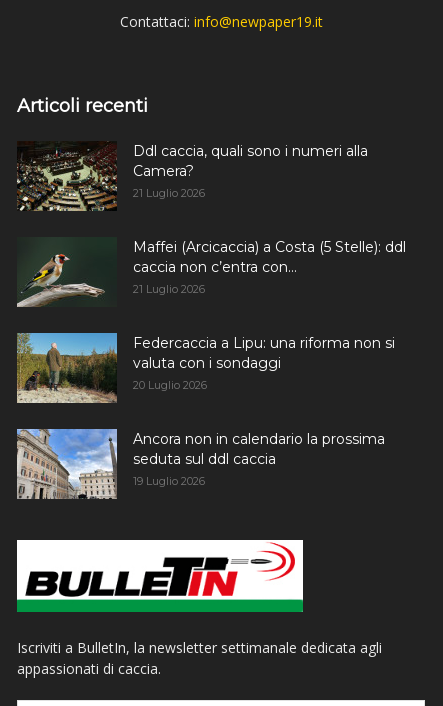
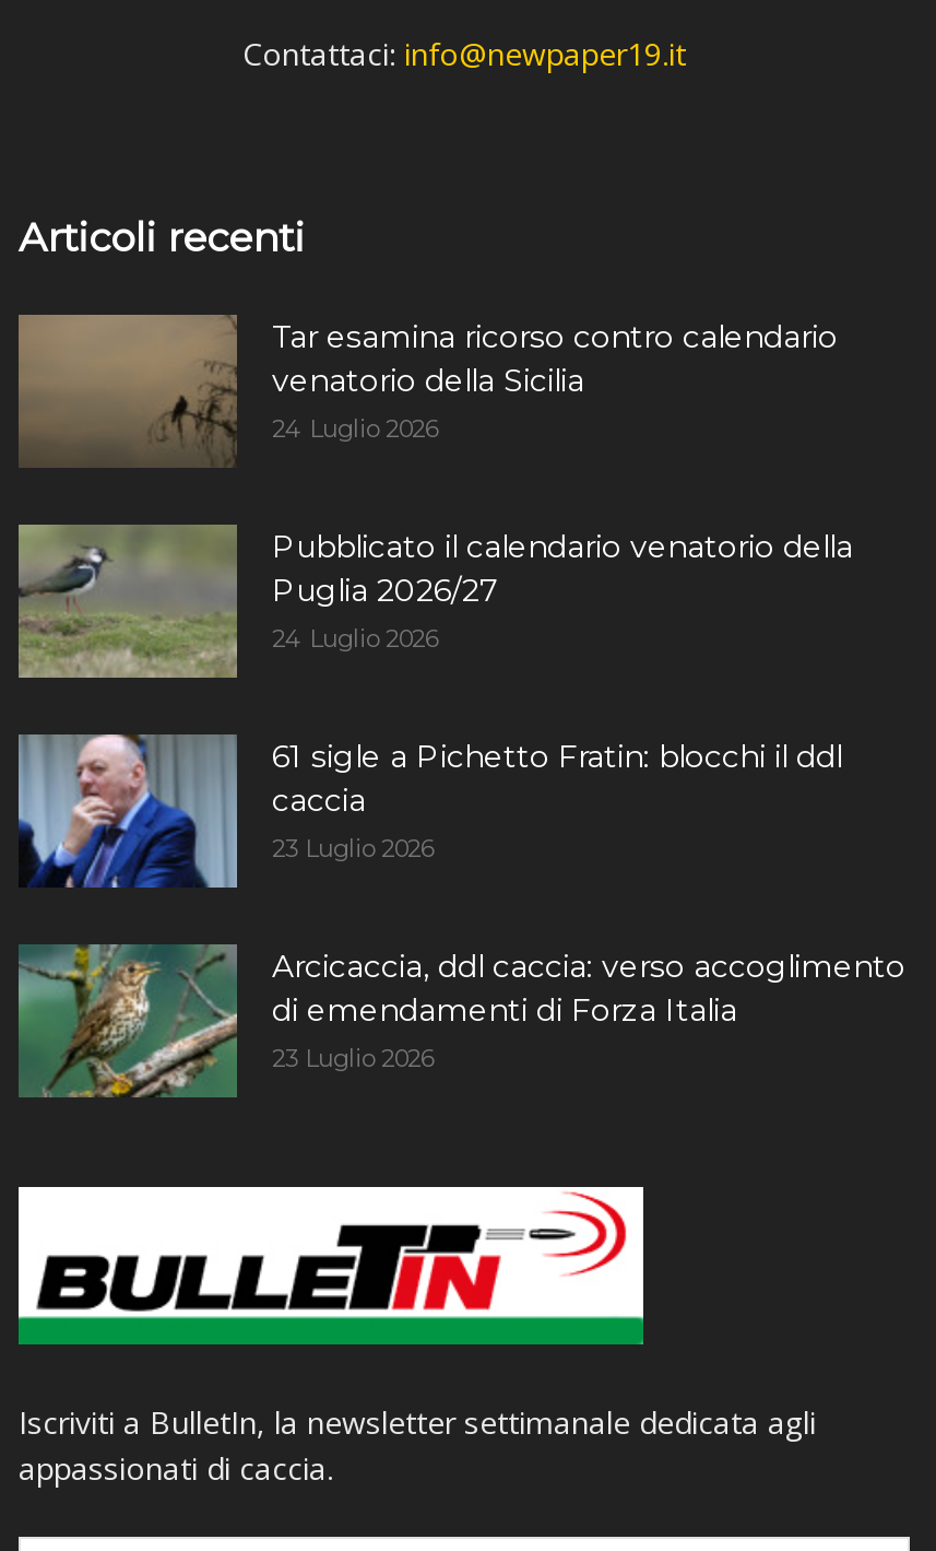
[17,141,368,211] [image] | Ddl caccia, quali sono i numeri alla | Camera? | 21 Luglio 2026 -> [16,313,838,468] [image] | Tar esamina ricorso contro calendario | venatorio della Sicilia | 24 Luglio 2026
[17,237,406,307] [image] | Maffei (Arcicaccia) a Costa (5 Stelle): ddl | caccia non c’entra con... | 21 Luglio 2026 -> [16,522,853,680] [image] | Pubblicato il calendario venatorio della | Puglia 2026/27 | 24 Luglio 2026
[16,332,395,404] [image] | Federcaccia a Lipu: una riforma non si | valuta con i sondaggi | 20 Luglio 2026 -> [16,732,842,890] [image] | 61 sigle a Pichetto Fratin: blocchi il ddl | caccia | 23 Luglio 2026
[16,428,385,499] [image] | Ancora non in calendario la prossima | seduta sul ddl caccia | 19 Luglio 2026 -> [19,944,905,1097] [image] | Arcicaccia, ddl caccia: verso accoglimento | di emendamenti di Forza Italia | 23 Luglio 2026

